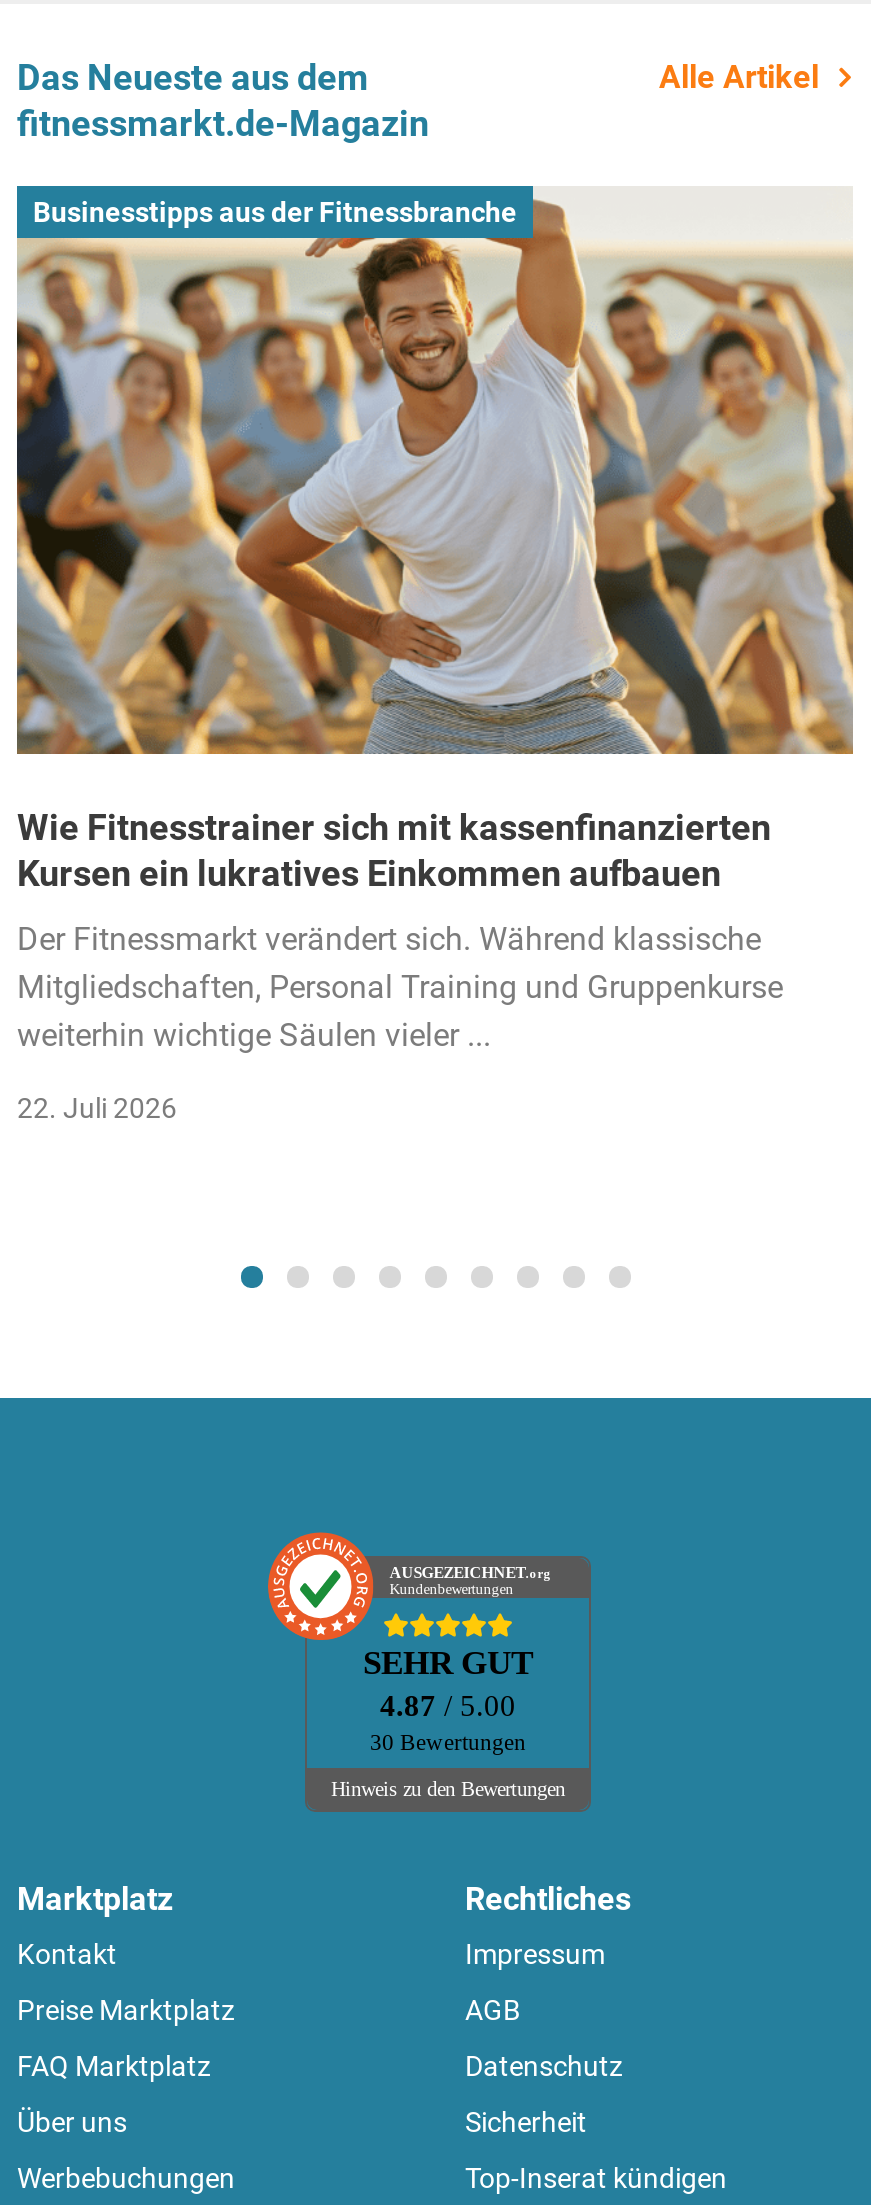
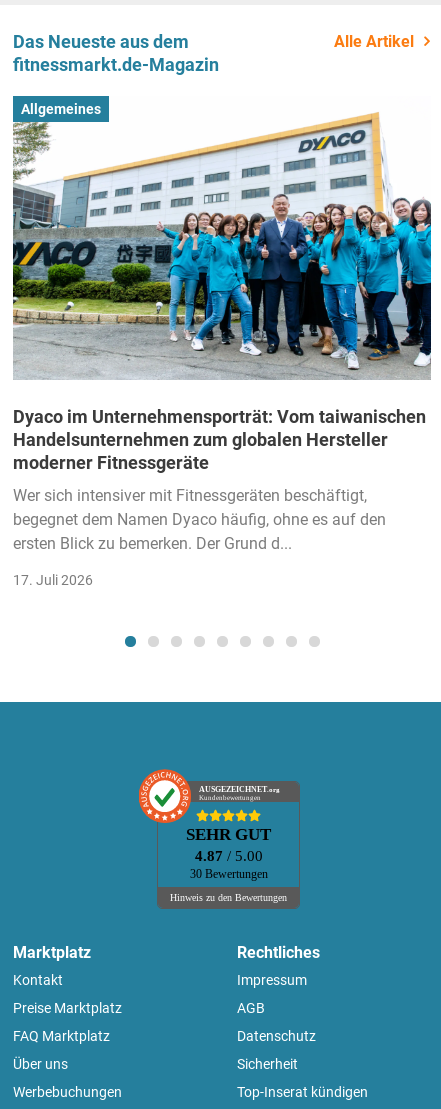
[15,188,855,756] [image] | Businesstipps aus der Fitnessbranche -> [12,100,432,380] [image] | Allgemeines
[17,806,771,894] Wie Fitnesstrainer sich mit kassenfinanzierten | Kursen ein lukratives Einkommen aufbauen -> [13,406,426,473] Dyaco im Unternehmensporträt: Vom taiwanischen | Handelsunternehmen zum globalen Hersteller | moderner Fitnessgeräte
[17,920,783,1054] Der Fitnessmarkt verändert sich. Während klassische | Mitgliedschaften, Personal Training und Gruppenkurse | weiterhin wichtige Säulen vieler ... -> [13,486,386,553] Wer sich intensiver mit Fitnessgeräten beschäftigt, | begegnet dem Namen Dyaco häufig, ohne es auf den | ersten Blick zu bemerken. Der Grund d...
[17,1092,177,1124] 22. Juli 2026 -> [13,572,93,588] 17. Juli 2026

